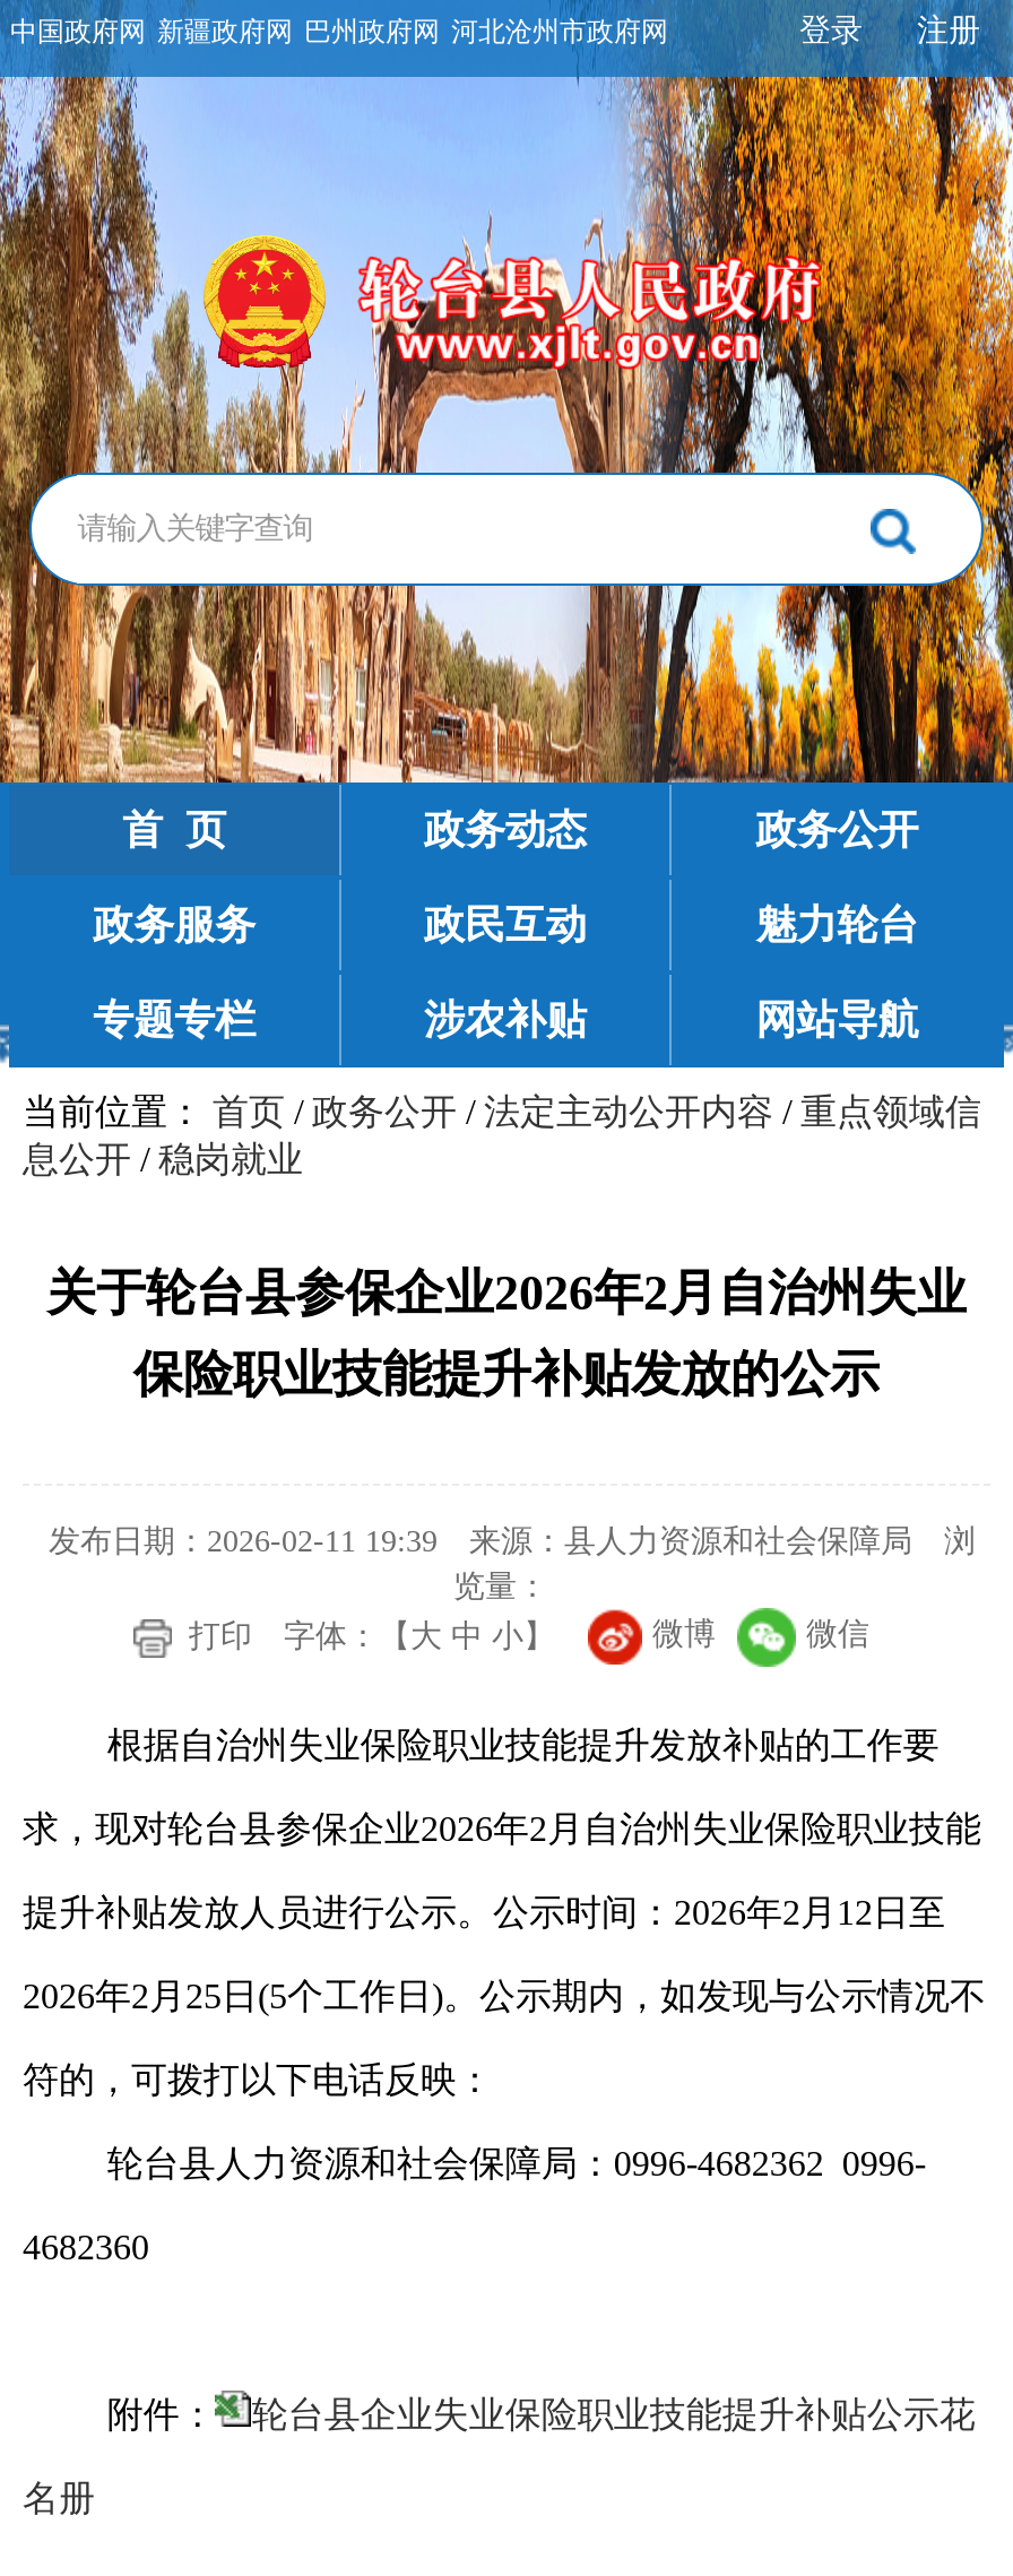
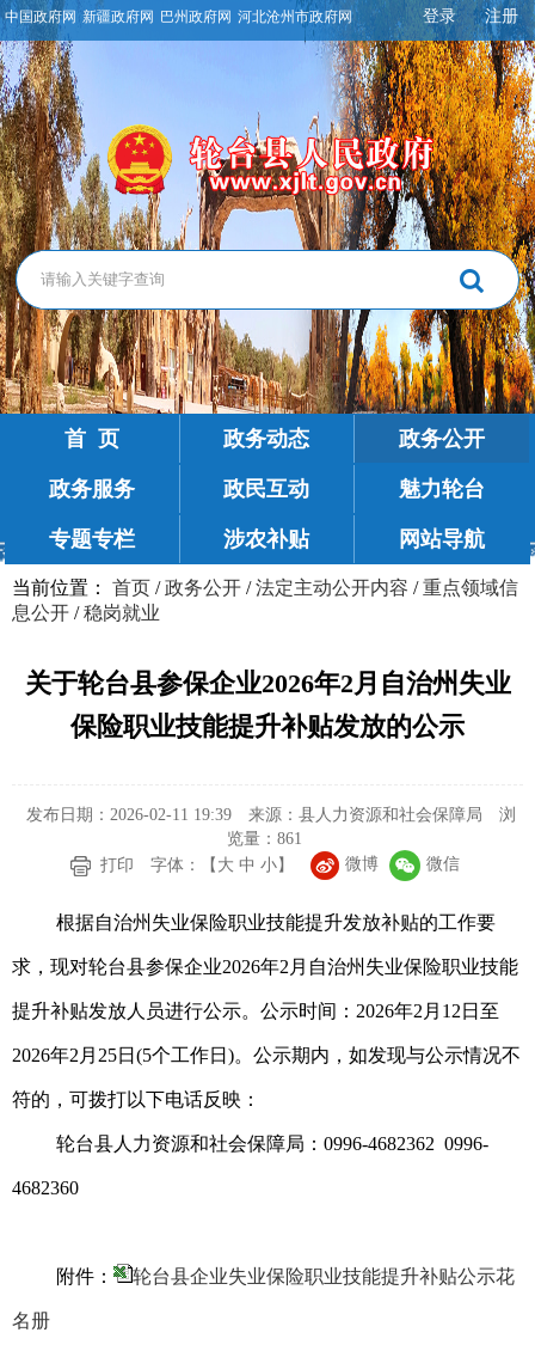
[453,1569,548,1603] 览量： -> [227,829,302,847] 览量：861

